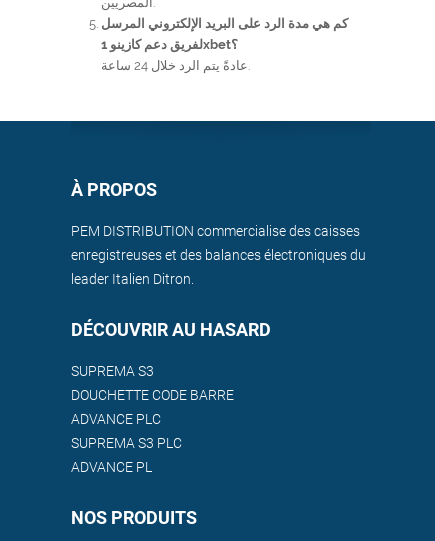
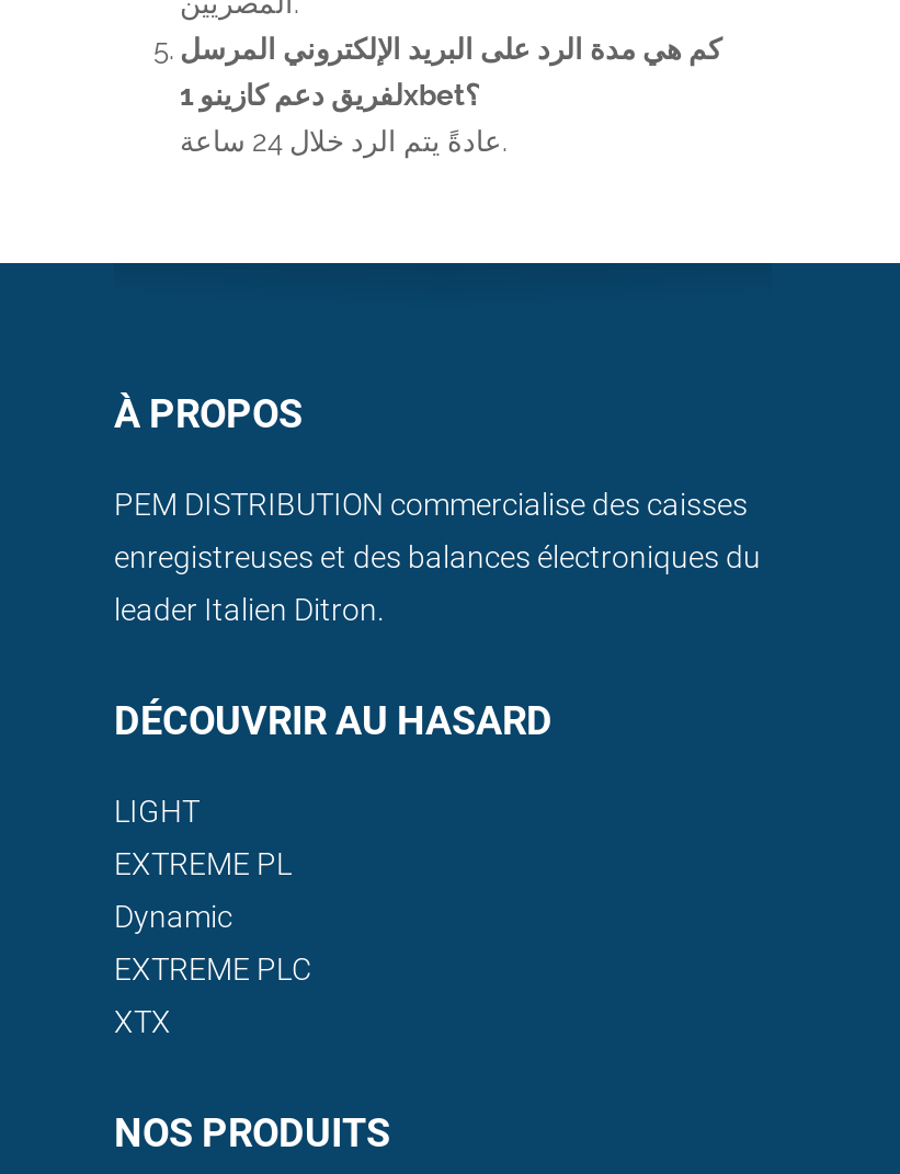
[71,363,154,379] SUPREMA S3 -> [114,794,200,829] LIGHT
[71,387,234,403] DOUCHETTE CODE BARRE -> [114,846,292,881] EXTREME PL
[71,411,161,427] ADVANCE PLC -> [114,899,232,934] Dynamic
[71,435,182,451] SUPREMA S3 PLC -> [114,951,311,987] EXTREME PLC
[71,459,152,475] ADVANCE PL -> [114,1004,171,1039] XTX

